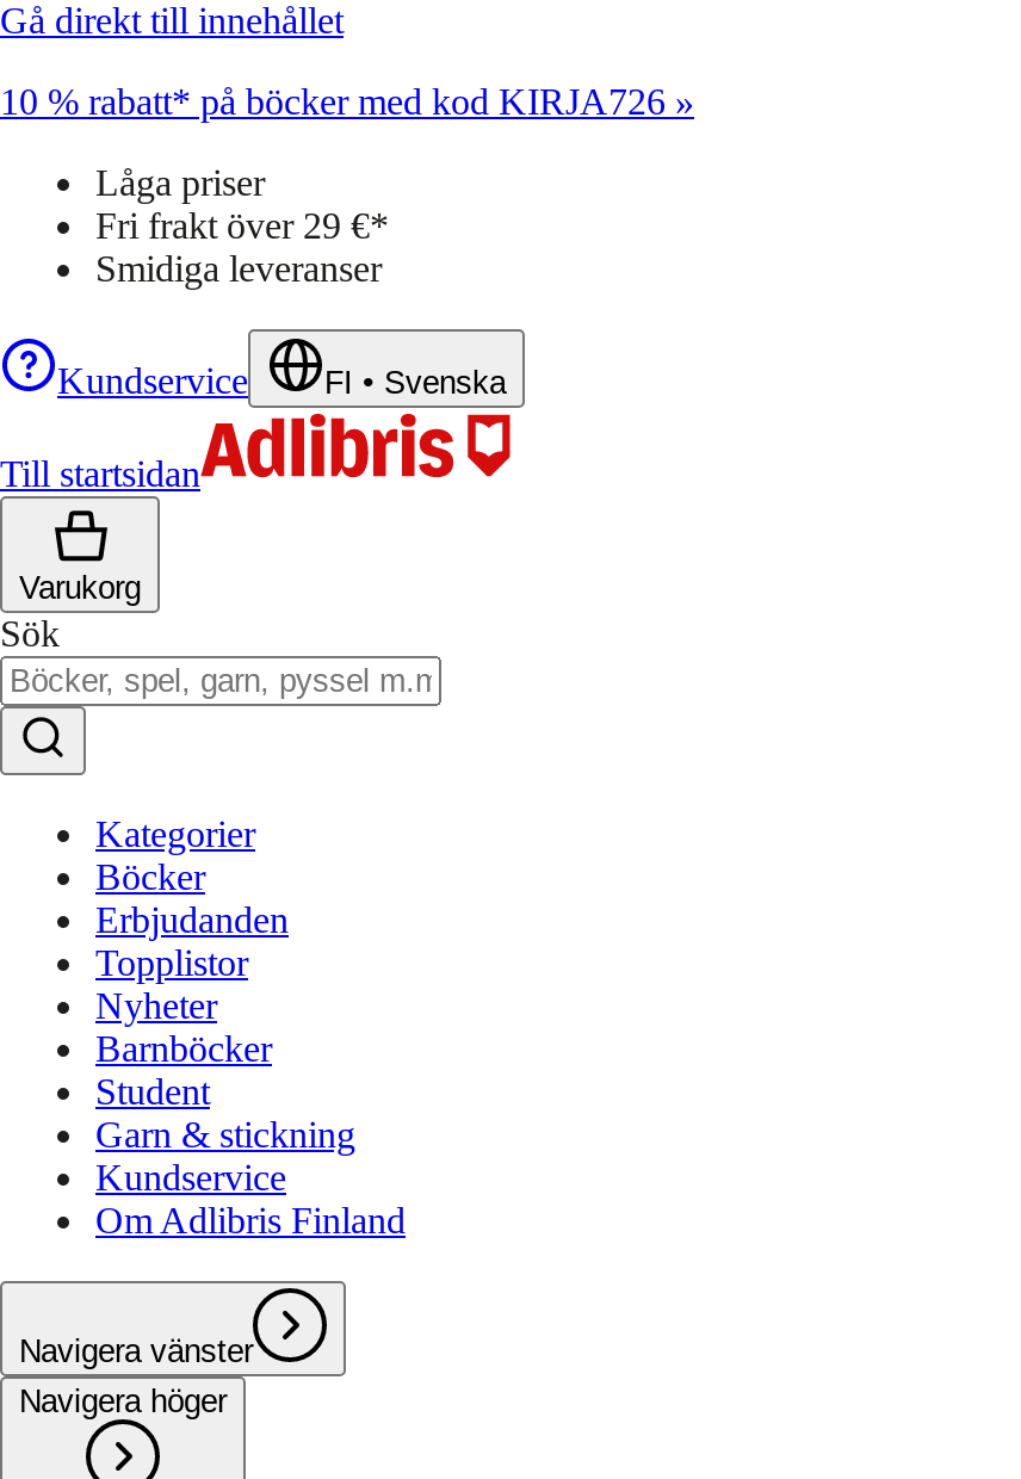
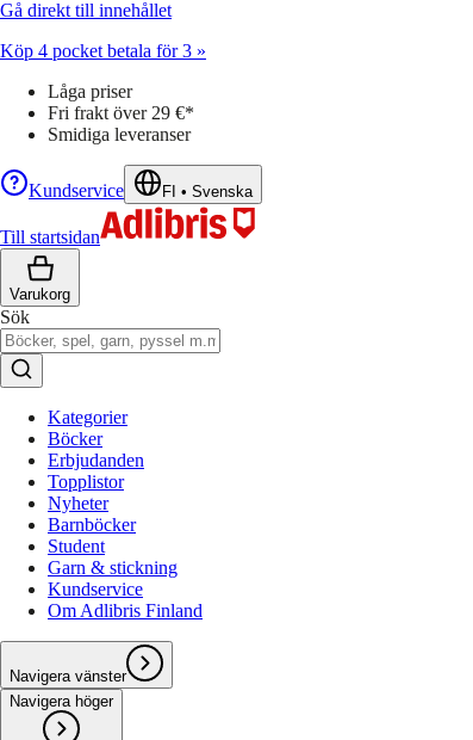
[0,81,694,122] 10 % rabatt* på böcker med kod KIRJA726 » -> [0,41,206,61] Köp 4 pocket betala för 3 »

